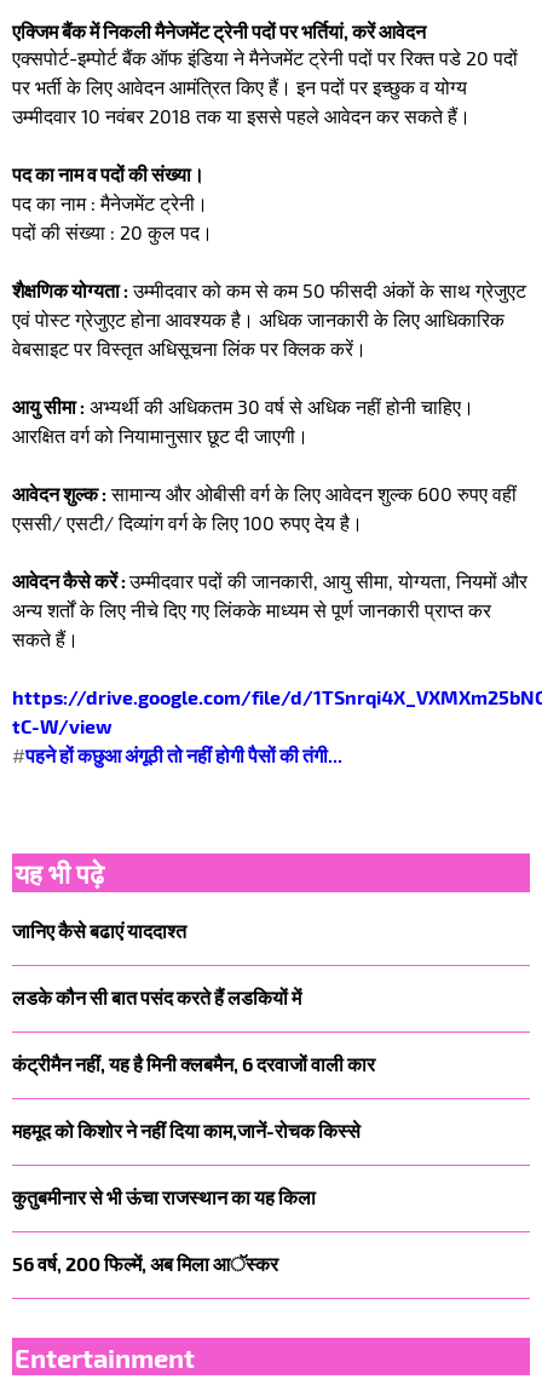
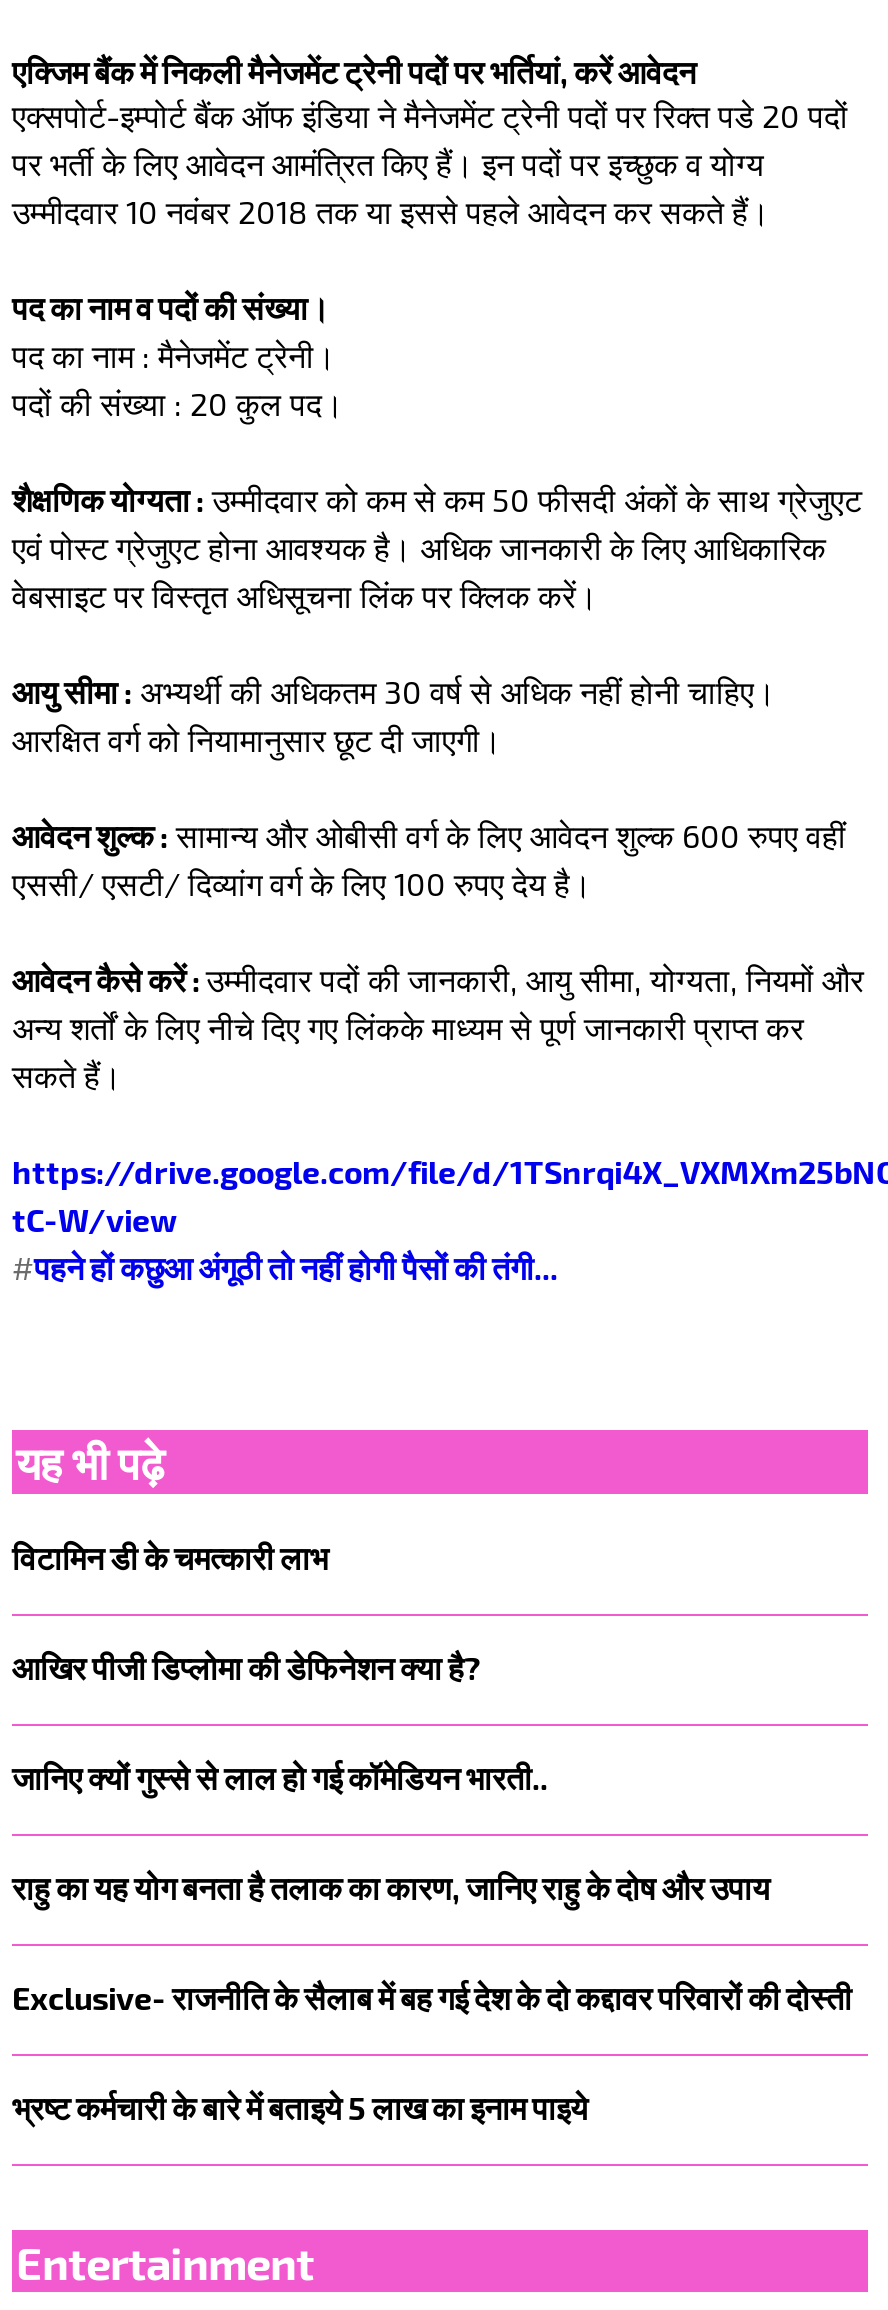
[12,919,186,942] जानिए कैसे बढाएं याददाश्त -> [12,1538,328,1576] विटामिन डी के चमत्कारी लाभ
[12,985,301,1008] लडके कौन सी बात पसंद करते हैं लडकियों में -> [12,1648,480,1686] आखिर पीजी डिप्लोमा की डेफिनेशन क्या है?
[12,1052,375,1075] कंट्रीमैन नहीं, यह है मिनी क्लबमैन, 6 दरवाजों वाली कार -> [12,1758,548,1796] जानिए क्यों गुस्से से लाल हो गई कॉमेडियन भारती..
[12,1119,361,1142] महमूद को किशोर ने नहीं दिया काम,जानें-रोचक किस्से -> [12,1868,770,1906] राहु का यह योग बनता है तलाक का कारण, जानिए राहु के दोष और उपाय
[12,1185,316,1208] कुतुबमीनार से भी ऊंचा राजस्थान का यह किला -> [12,1978,852,2016] Exclusive- राजनीति के सैलाब में बह गई देश के दो कद्दावर परिवारों की दोस्ती
[12,1252,278,1275] 56 वर्ष, 200 फिल्में, अब मिला आॅस्कर -> [12,2088,588,2126] भ्रष्ट कर्मचारी के बारे में बताइये 5 लाख का इनाम पाइये

